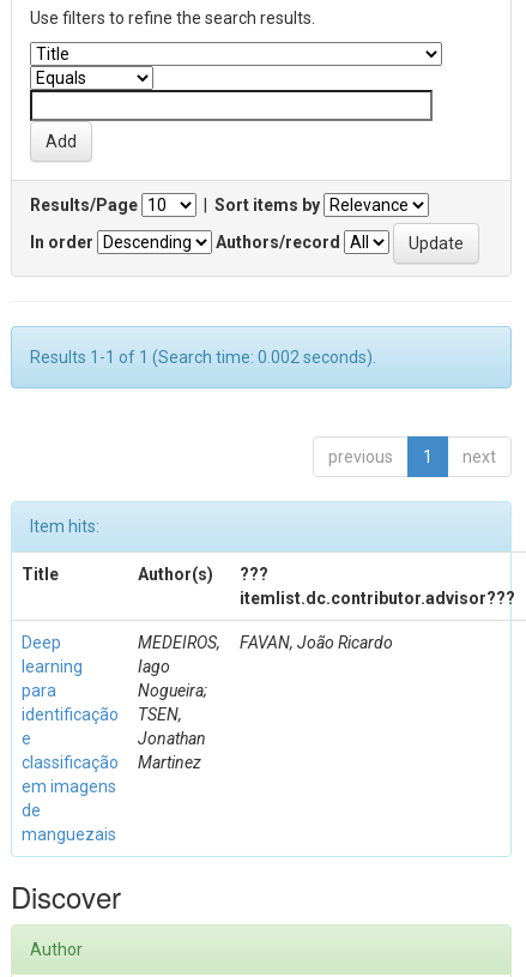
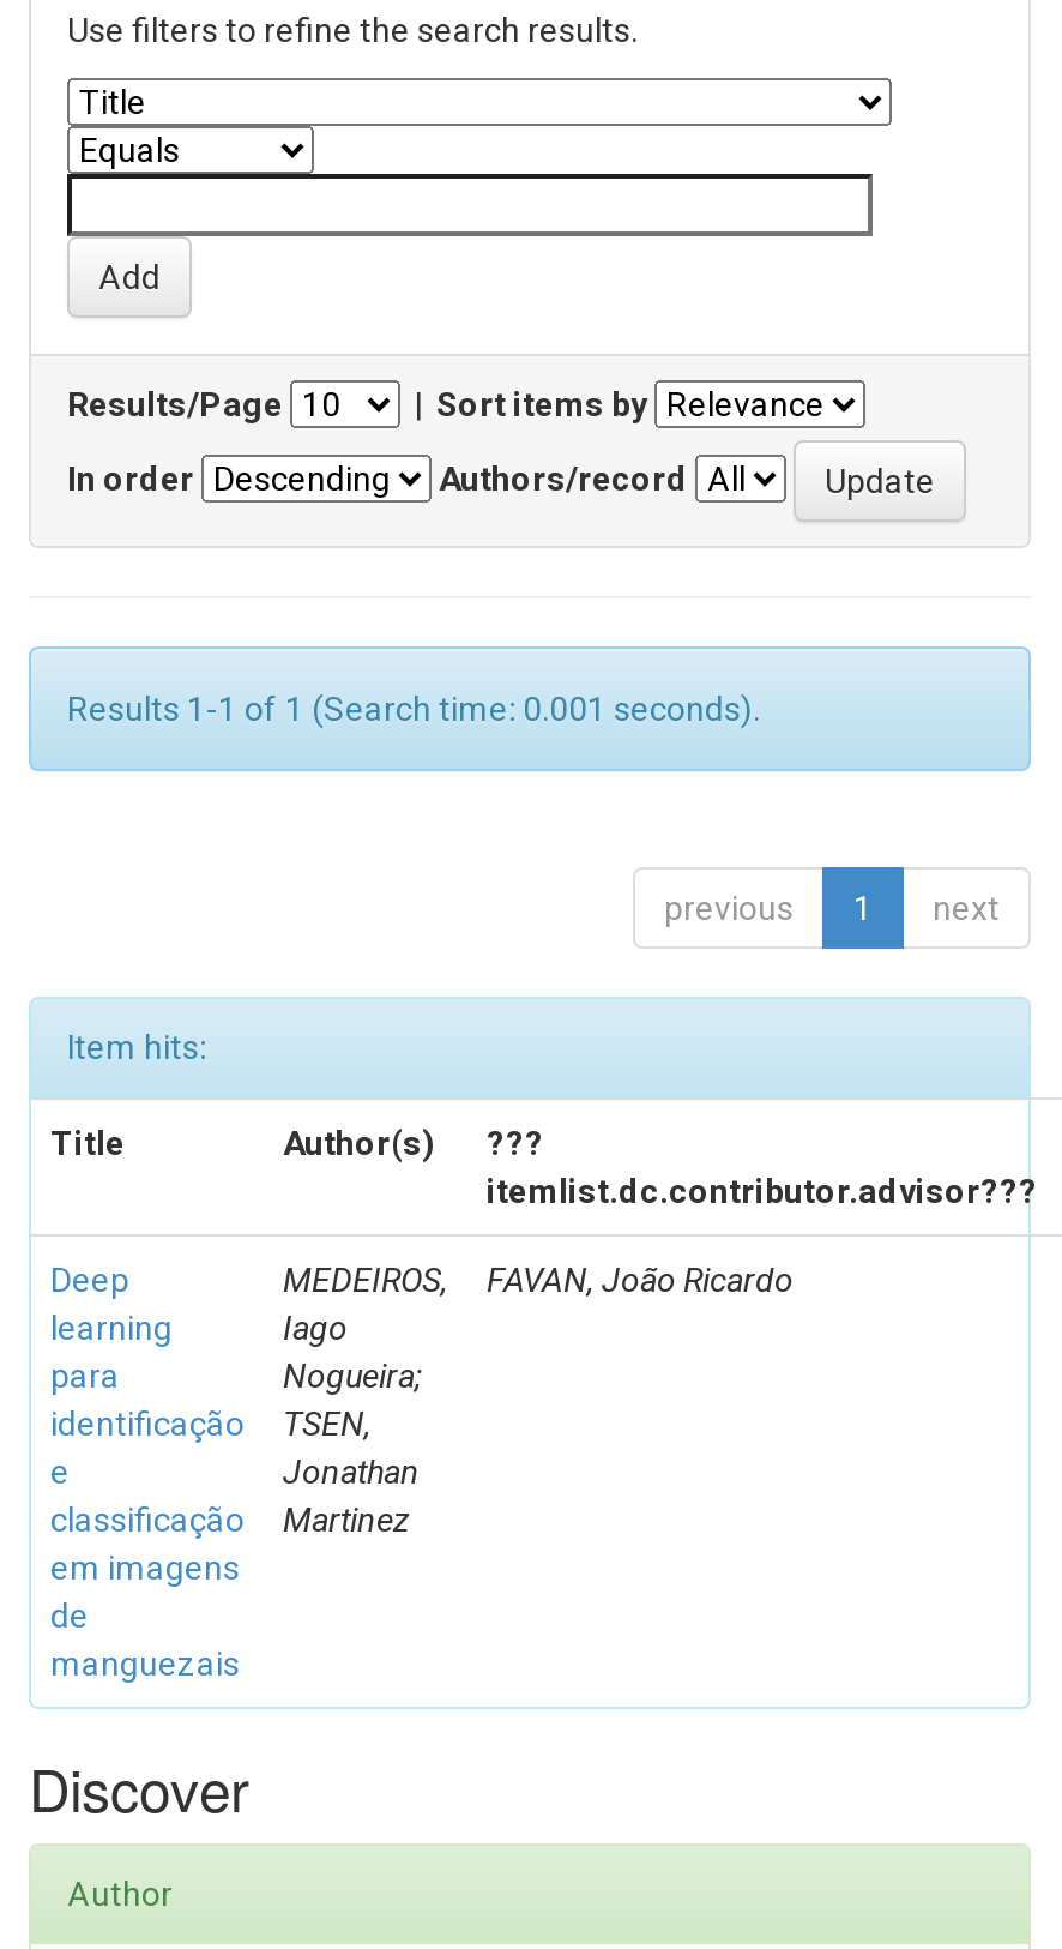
[30,348,376,367] Results 1-1 of 1 (Search time: 0.002 seconds). -> [67,690,760,728] Results 1-1 of 1 (Search time: 0.001 seconds).

